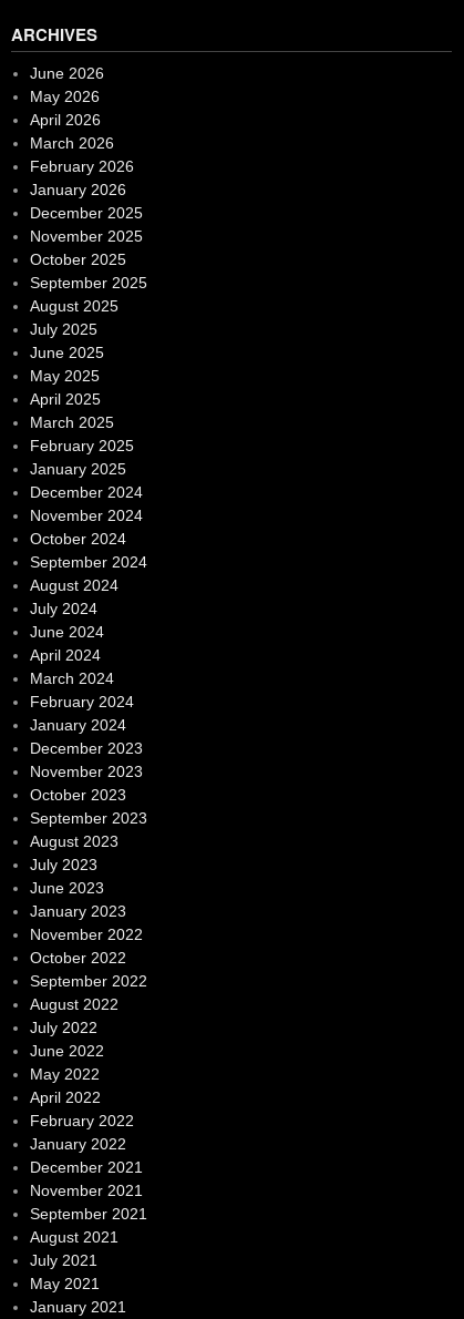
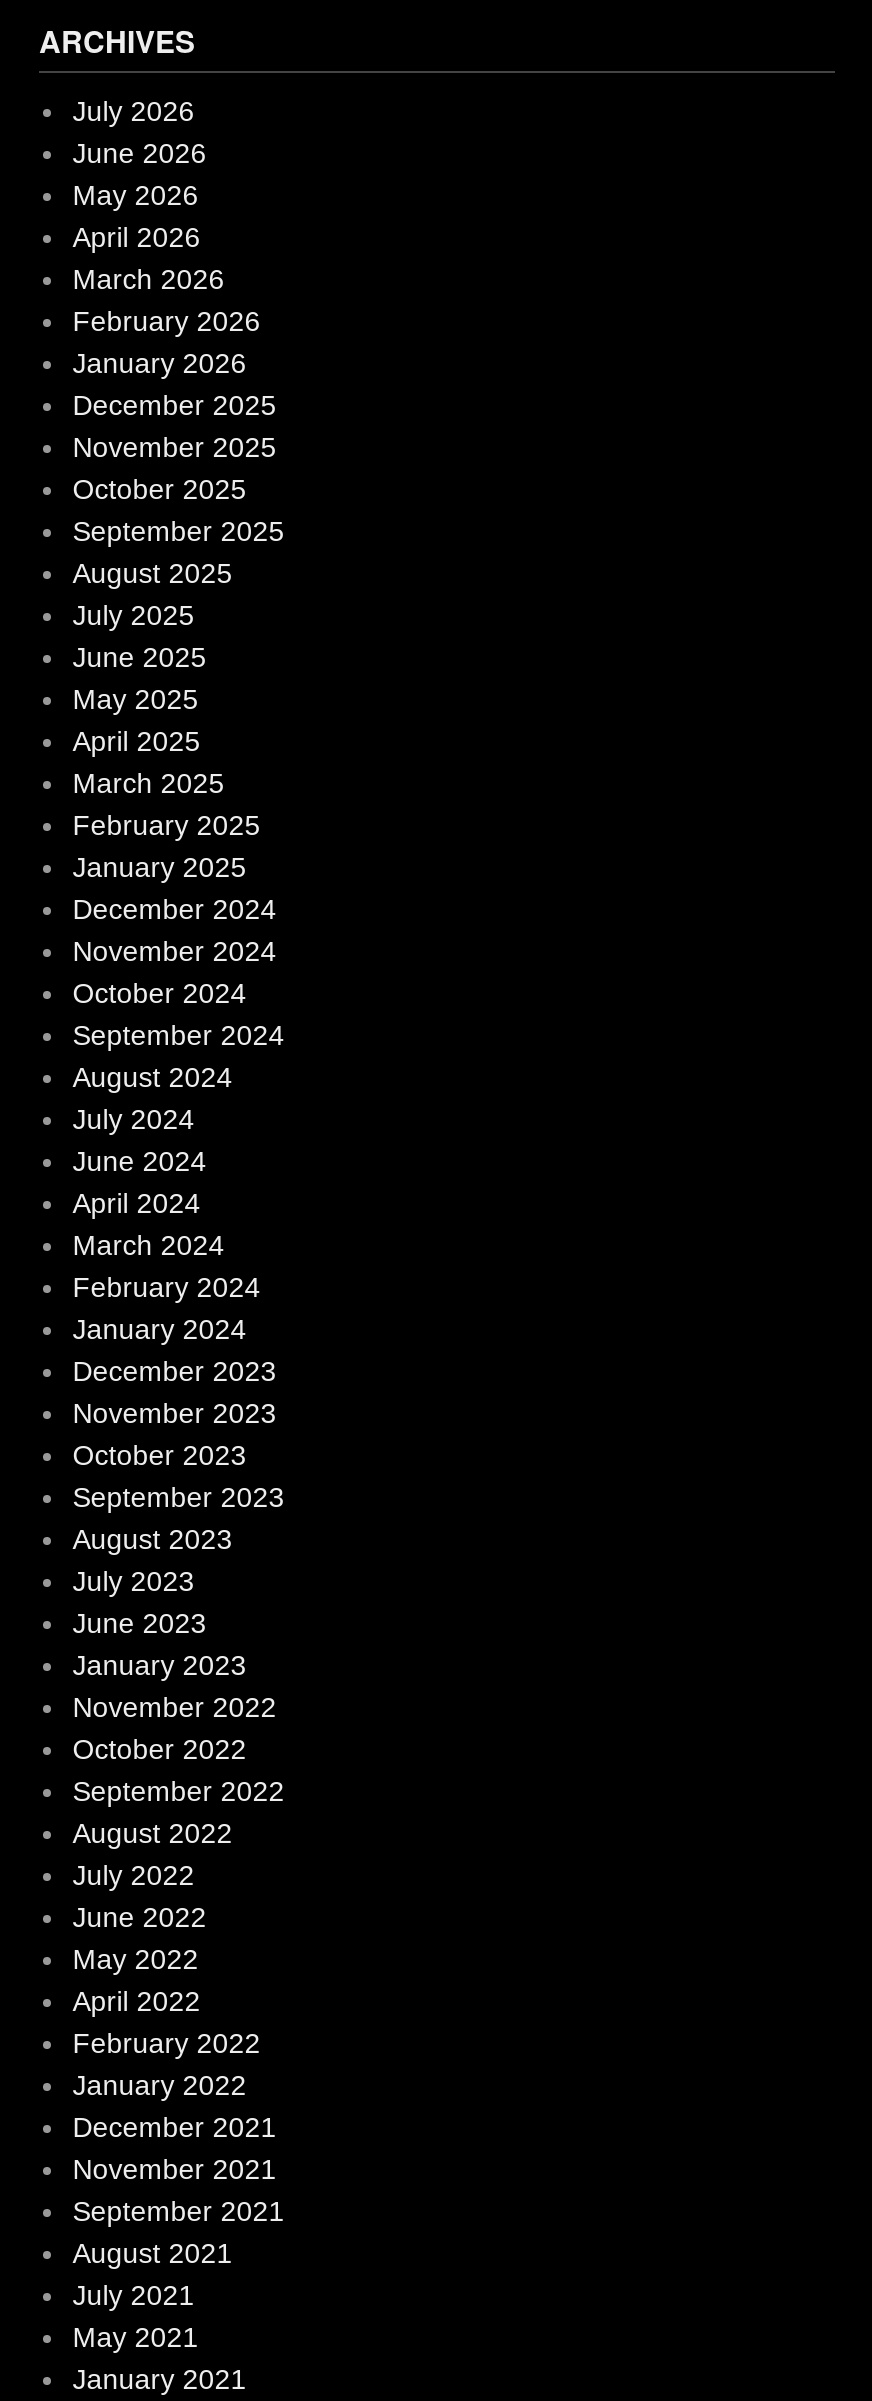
none -> [73,95,195,127] July 2026

